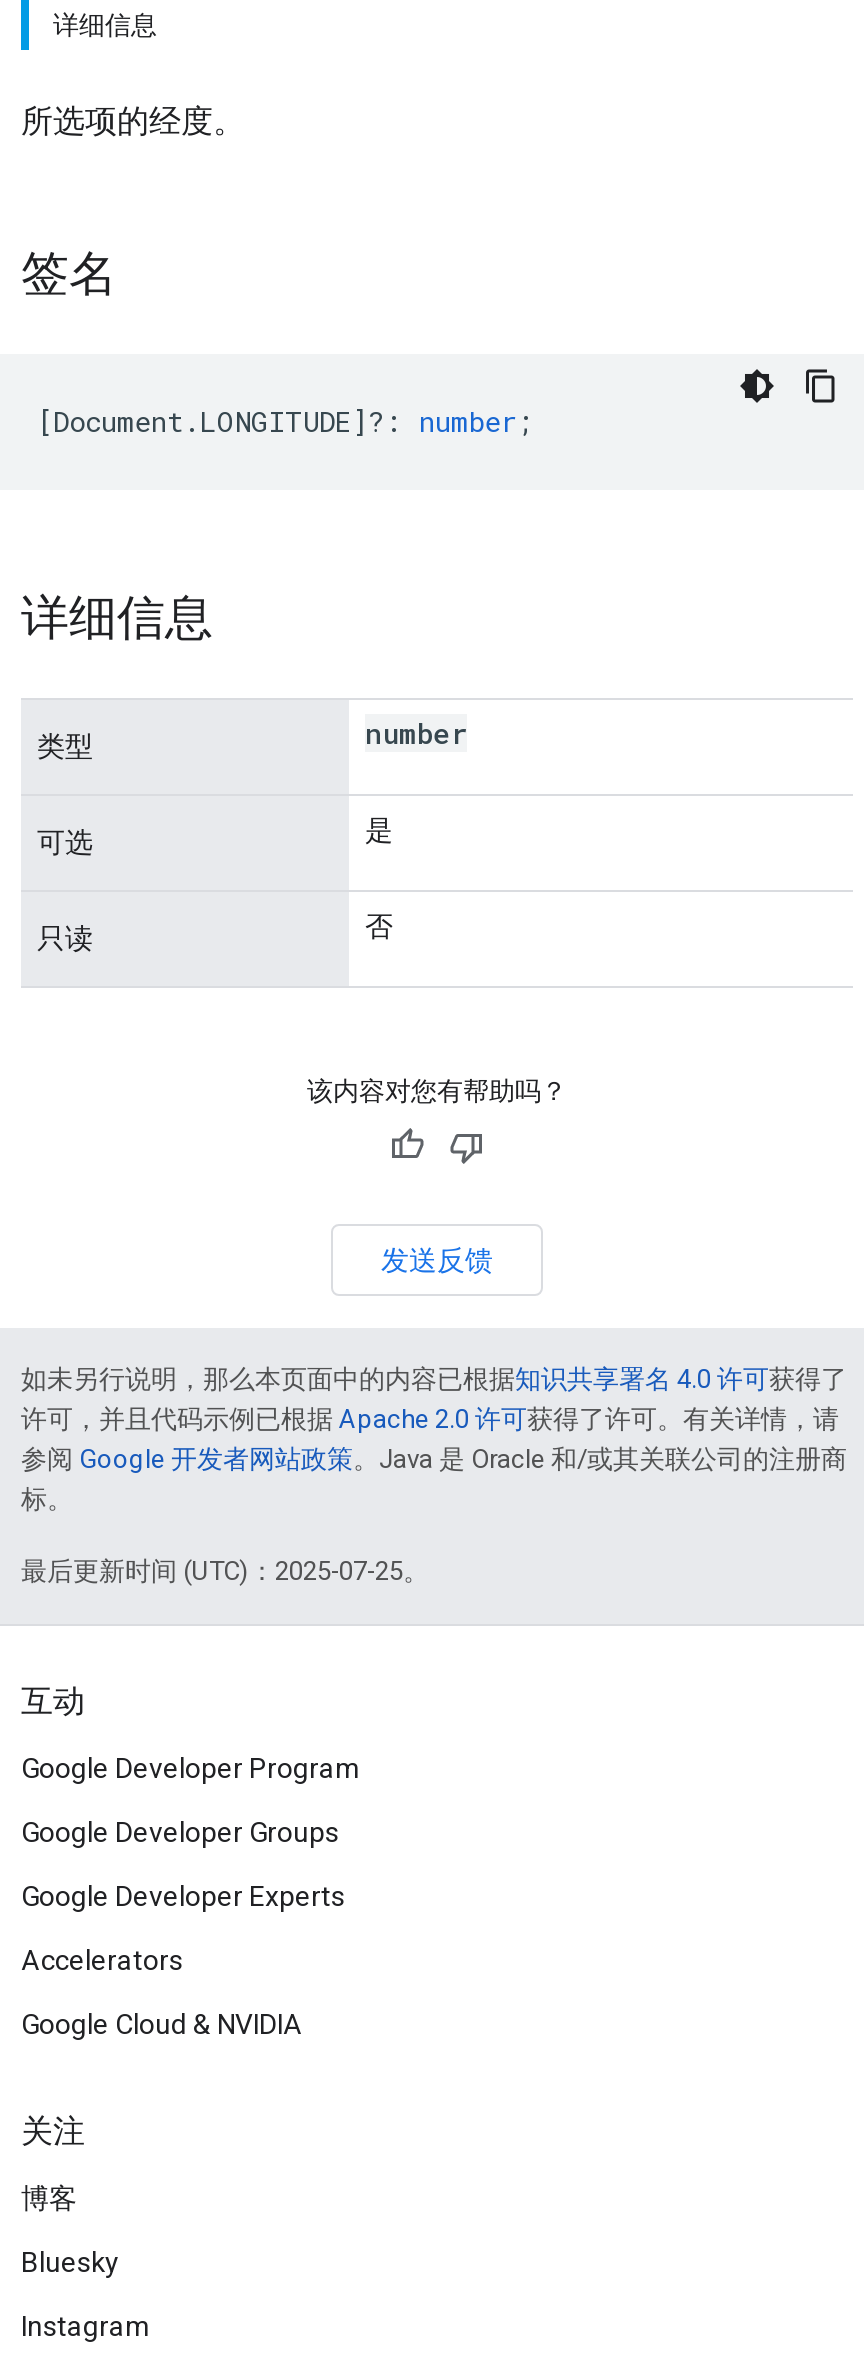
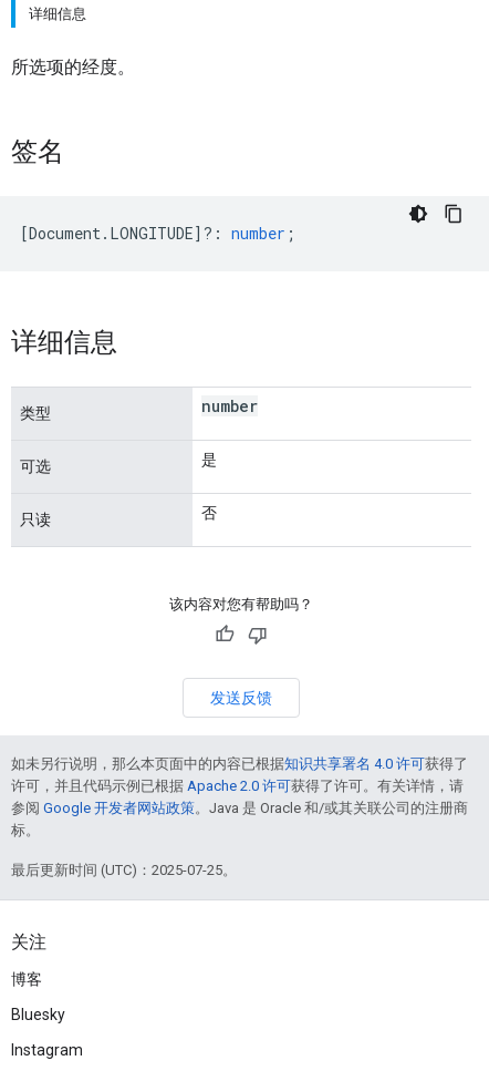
[21,1682,361,2040] 互动 | Google Developer Program | Google Developer Groups | Google Developer Experts | Accelerators | Google Cloud & NVIDIA -> none

